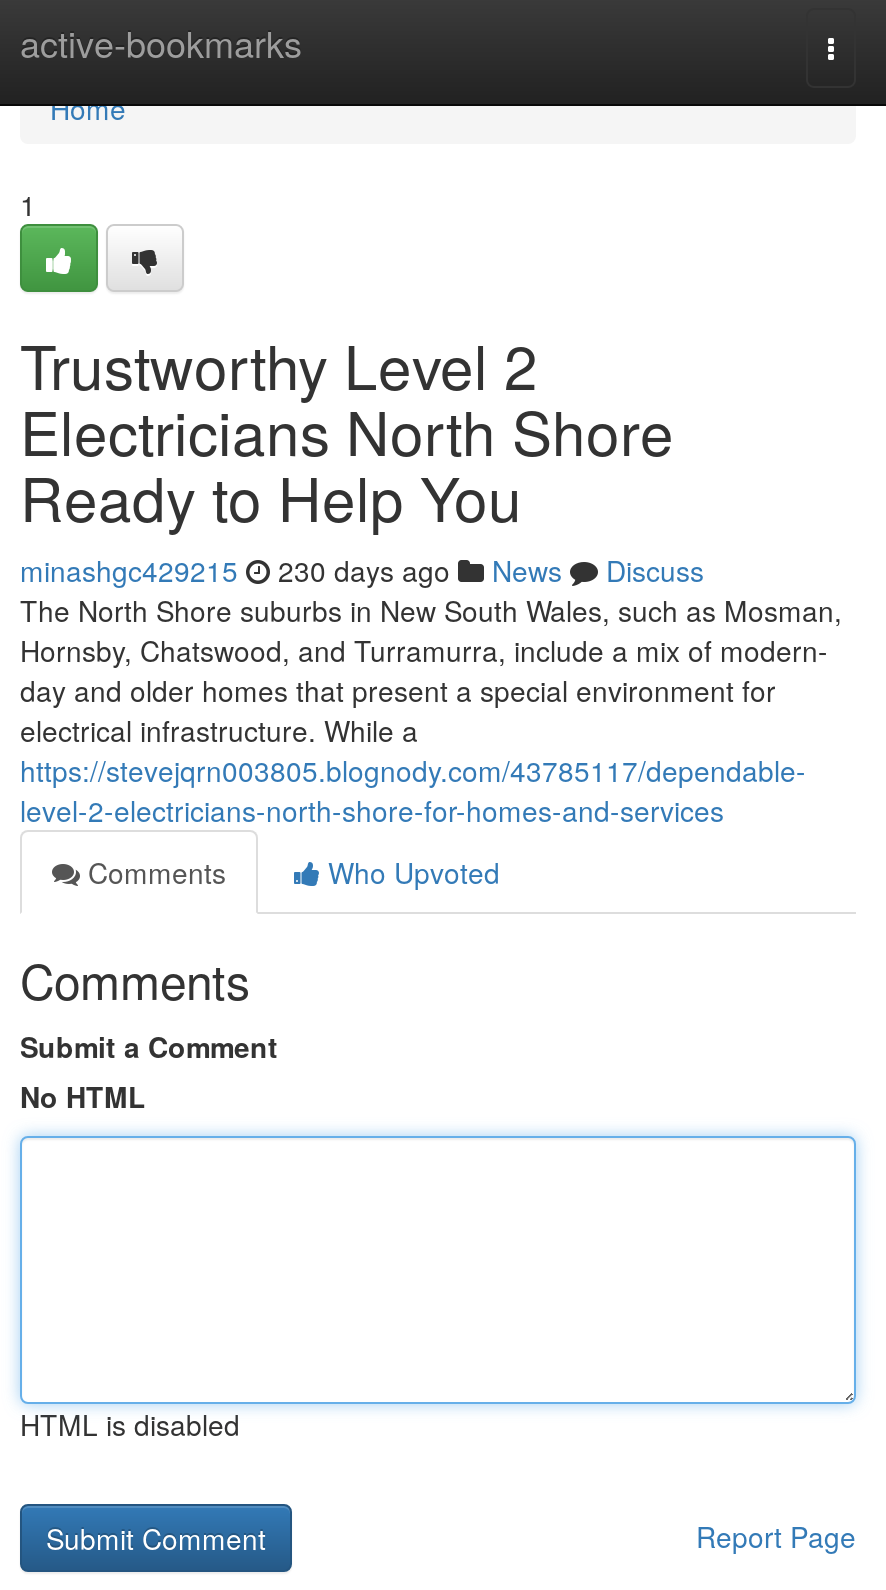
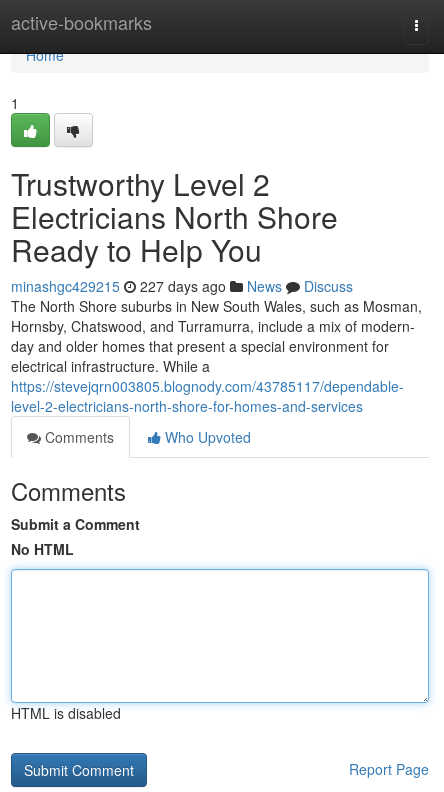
[20,550,704,590] minashgc429215 230 days ago News Discuss -> [11,276,353,296] minashgc429215 227 days ago News Discuss

